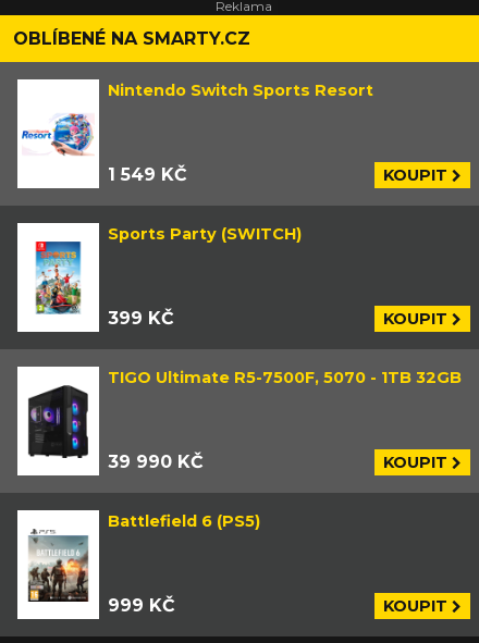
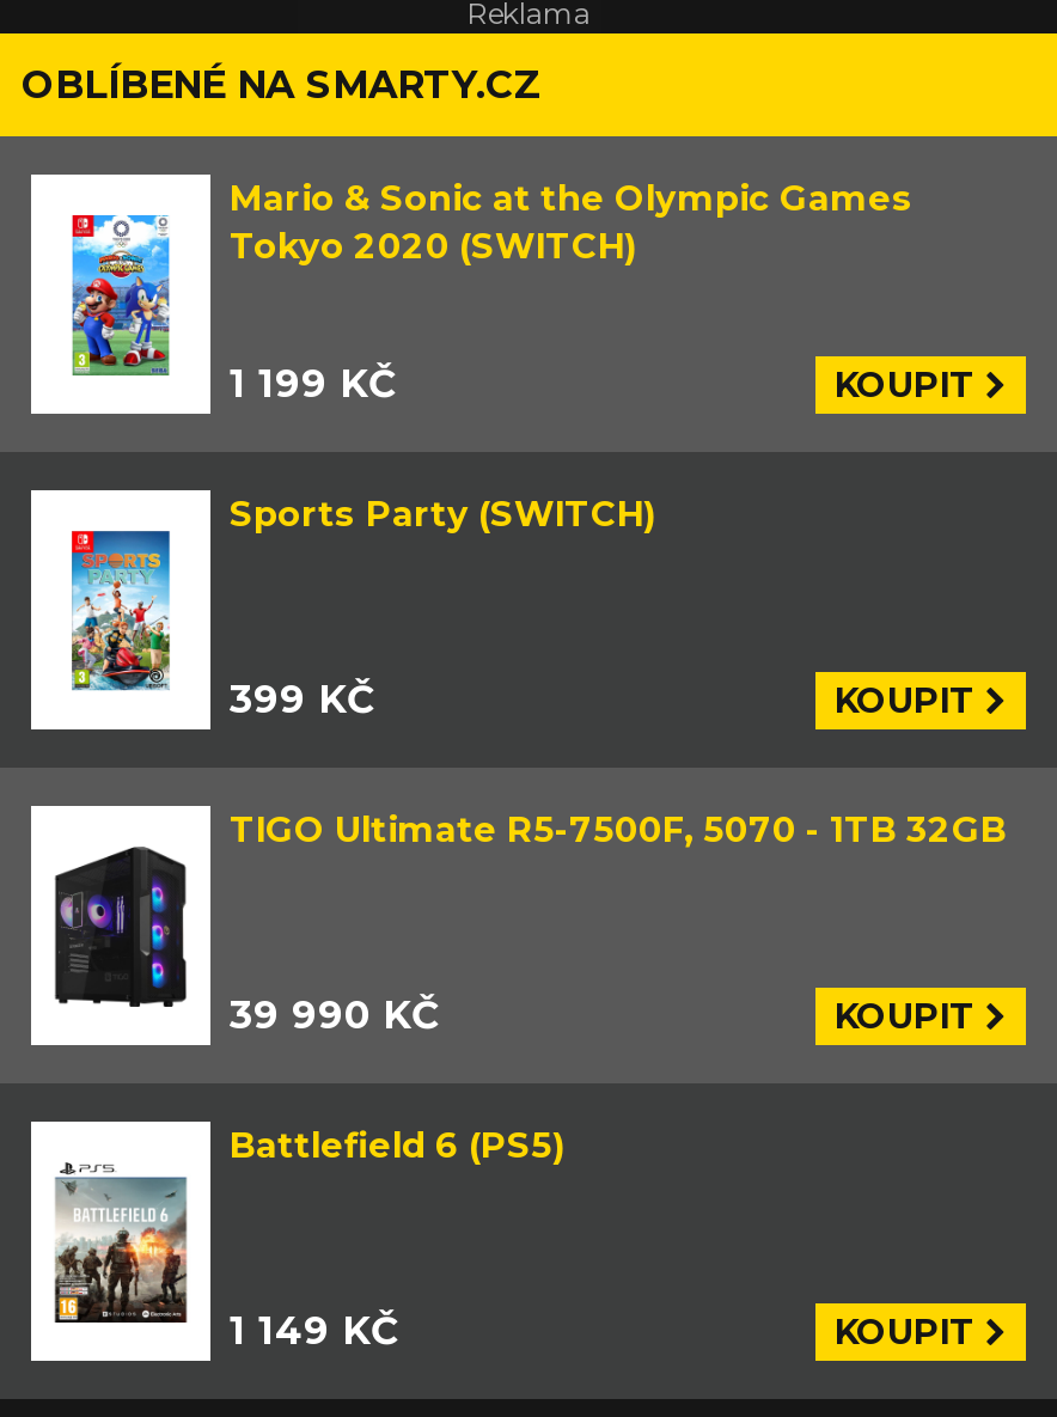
[21,81,373,171] [image] | Nintendo Switch Sports Resort -> [41,177,914,378] [image] | Mario & Sonic at the Olympic Games | Tokyo 2020 (SWITCH)
[108,164,187,185] 1 549 KČ -> [230,361,397,407] 1 199 KČ
[108,595,175,616] 999 KČ -> [230,1308,399,1354] 1 149 KČ

